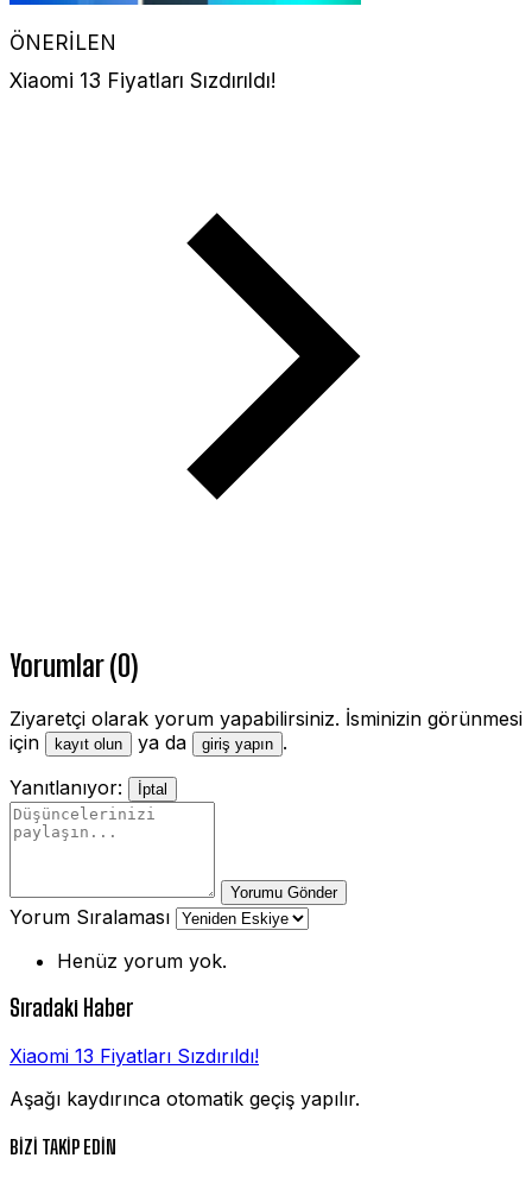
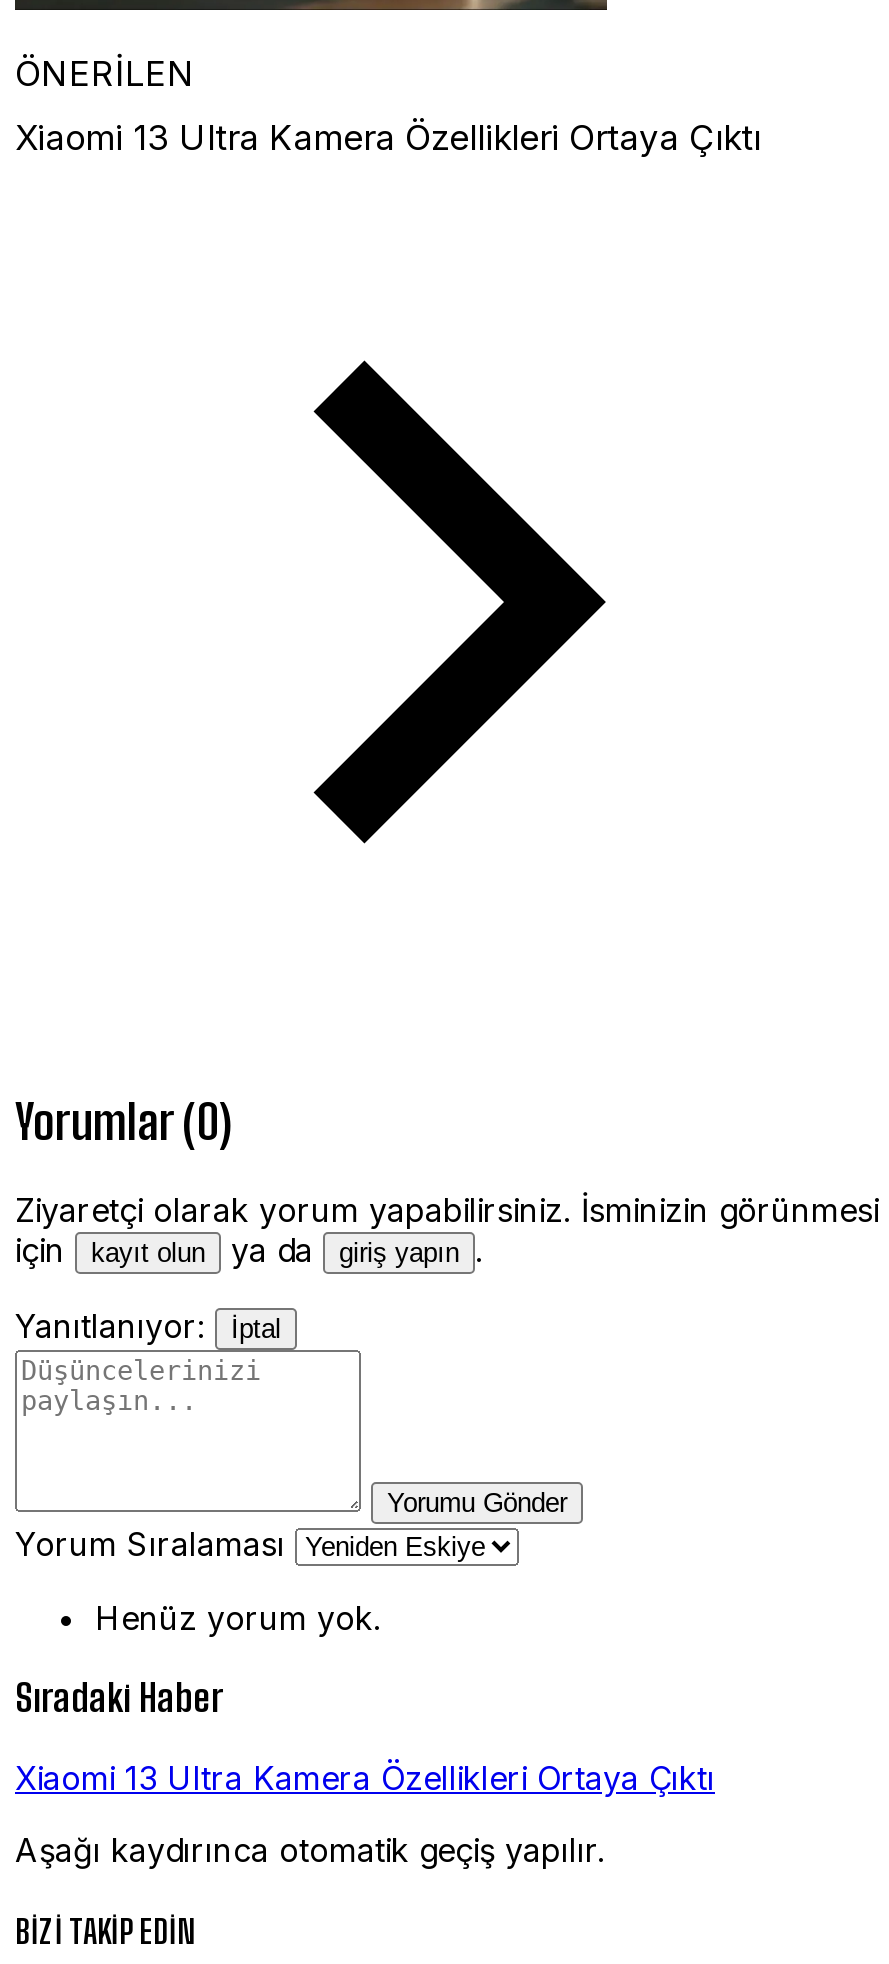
[9,68,277,93] Xiaomi 13 Fiyatları Sızdırıldı! -> [15,115,761,157] Xiaomi 13 Ultra Kamera Özellikleri Ortaya Çıktı
[9,1044,259,1067] Xiaomi 13 Fiyatları Sızdırıldı! -> [15,1757,715,1797] Xiaomi 13 Ultra Kamera Özellikleri Ortaya Çıktı

